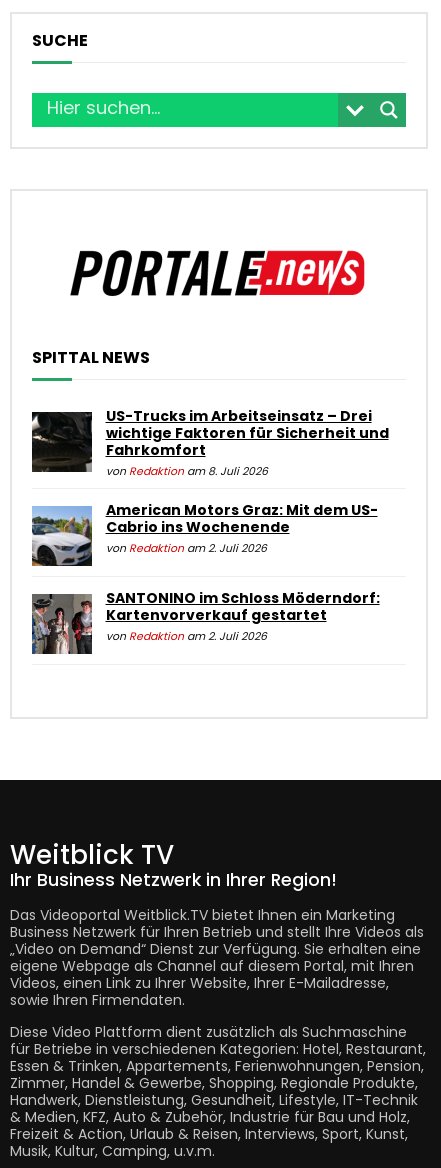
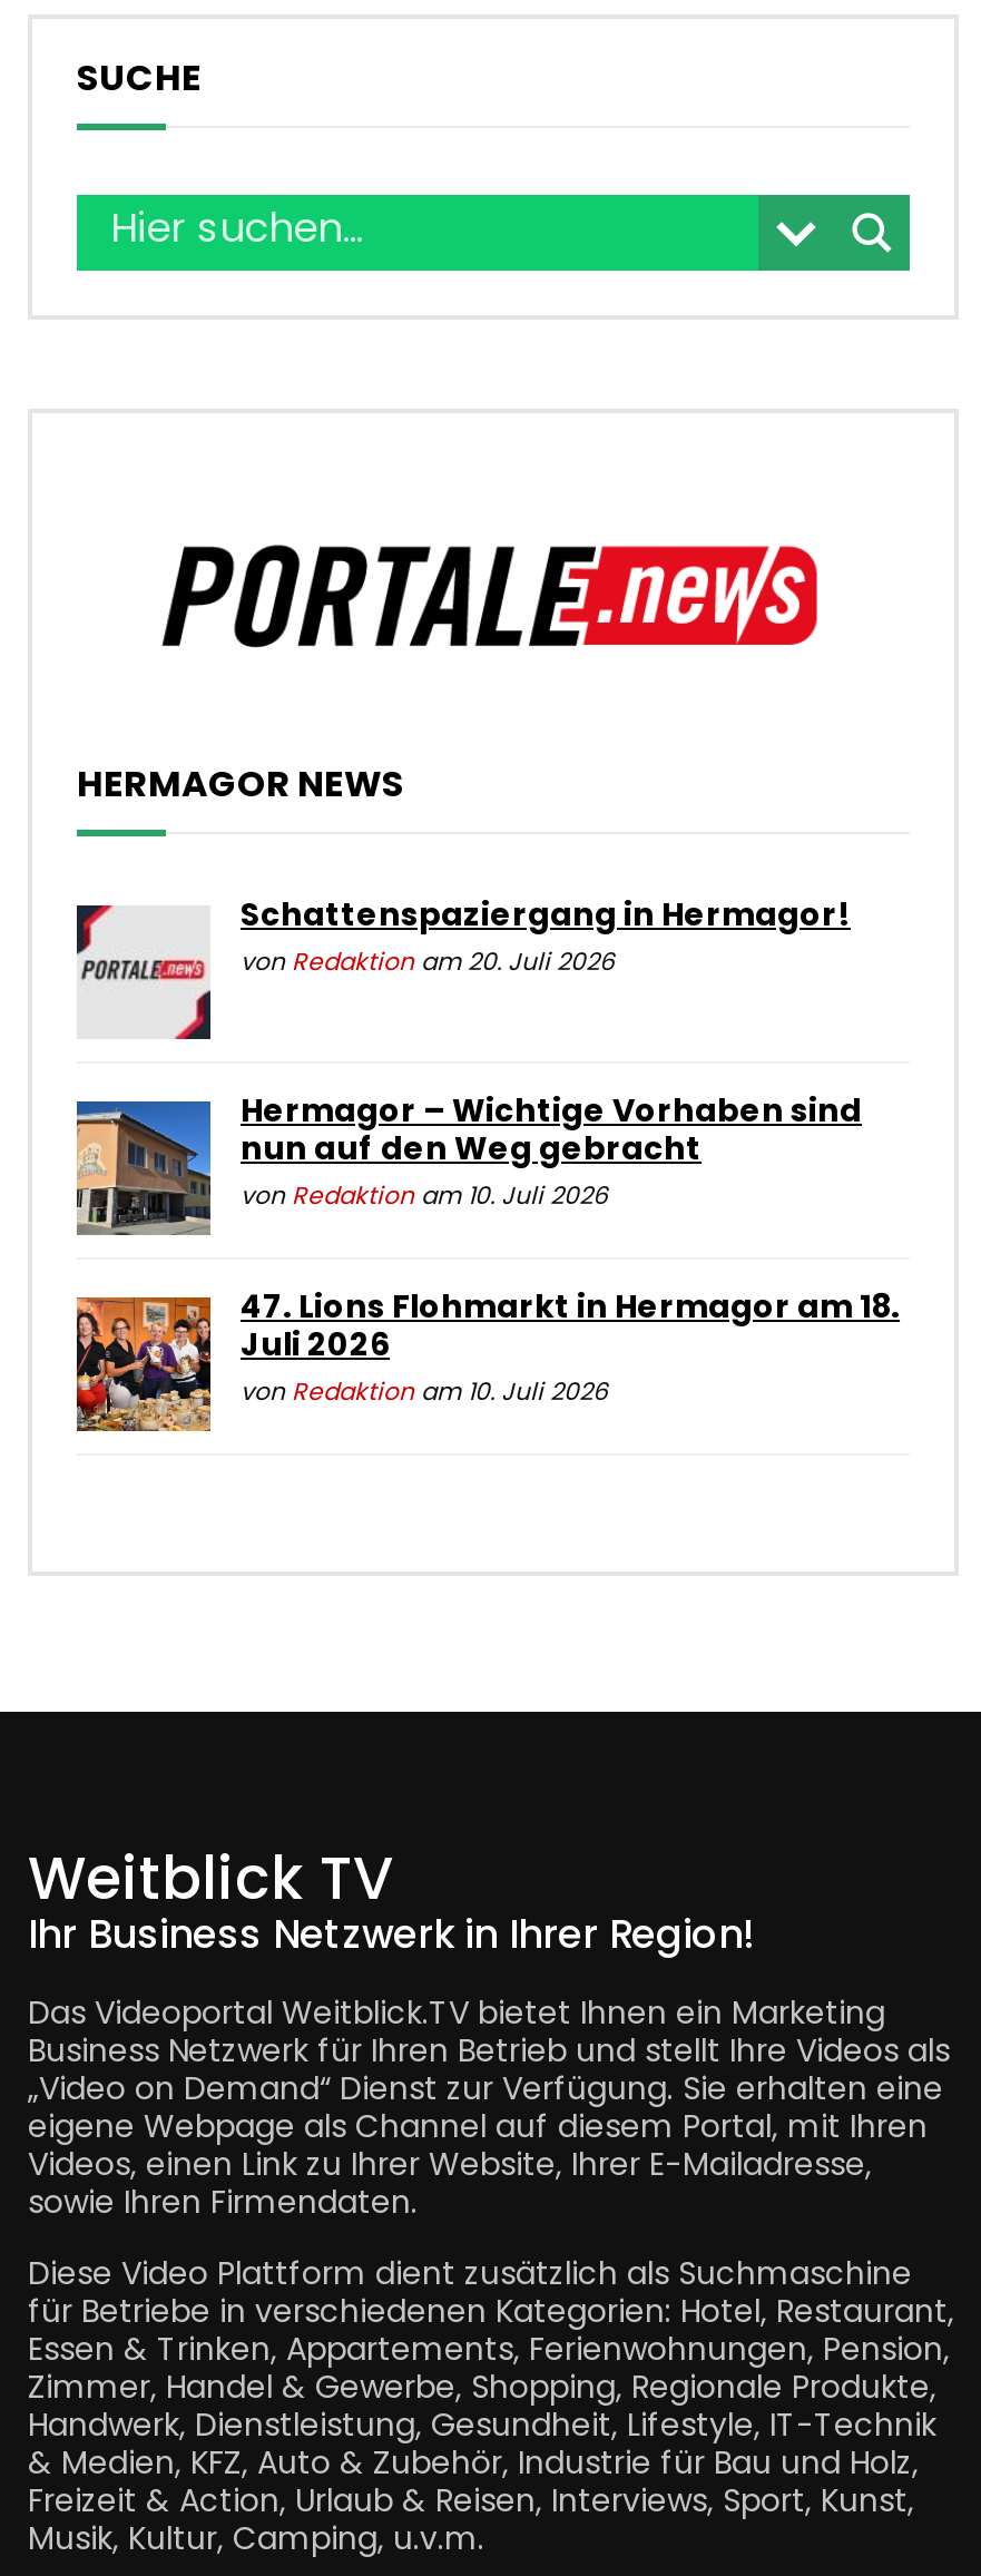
[32,346,150,369] SPITTAL NEWS -> [77,758,404,809] HERMAGOR NEWS
[31,406,388,479] [image] | US-Trucks im Arbeitseinsatz – Drei | wichtige Faktoren für Sicherheit und | Fahrkomfort | von Redaktion am 8. Juli 2026 -> [77,891,851,1041] [image] | Schattenspaziergang in Hermagor! | von Redaktion am 20. Juli 2026
[31,500,377,566] [image] | American Motors Graz: Mit dem US- | Cabrio ins Wochenende | von Redaktion am 2. Juli 2026 -> [75,1088,862,1235] [image] | Hermagor – Wichtige Vorhaben sind | nun auf den Weg gebracht | von Redaktion am 10. Juli 2026
[31,588,379,655] [image] | SANTONINO im Schloss Möderndorf: | Kartenvorverkauf gestartet | von Redaktion am 2. Juli 2026 -> [75,1284,900,1433] [image] | 47. Lions Flohmarkt in Hermagor am 18. | Juli 2026 | von Redaktion am 10. Juli 2026

